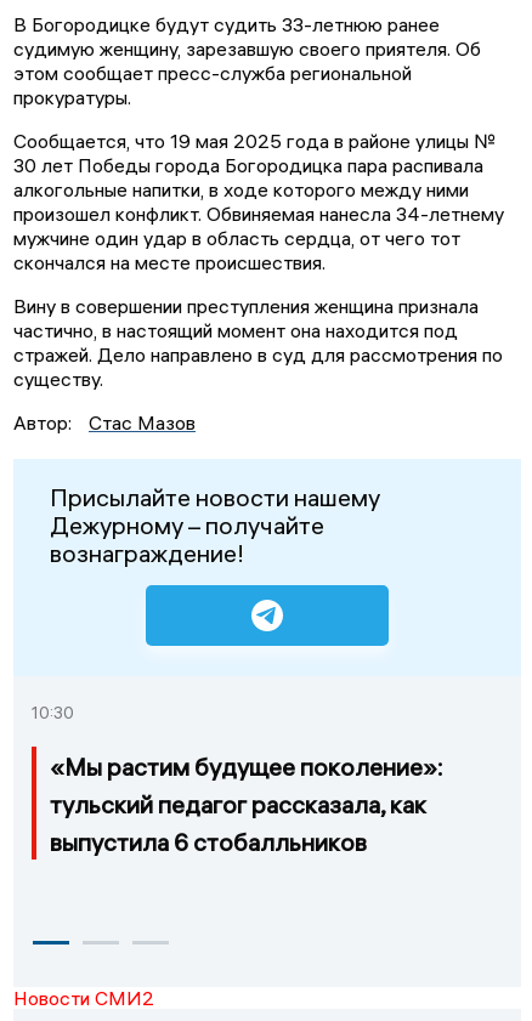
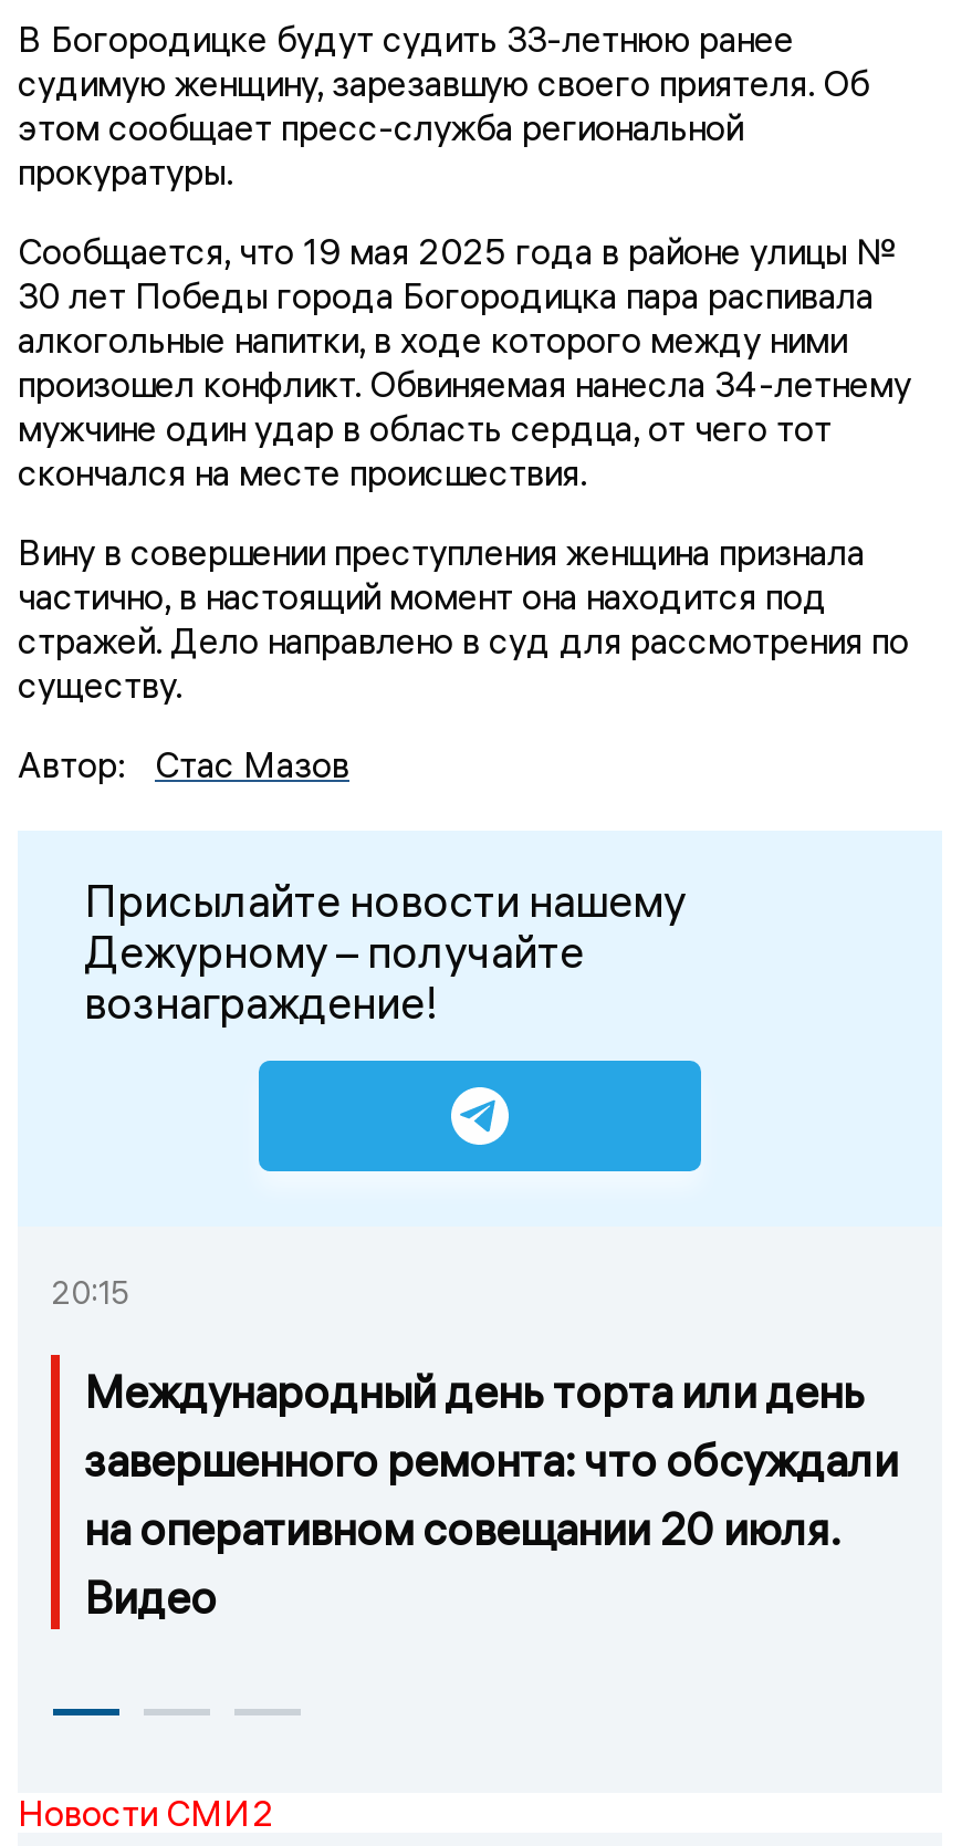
[32,702,74,724] 10:30 -> [51,1274,130,1313] 20:15
[50,752,443,857] «Мы растим будущее поколение»: | тульский педагог рассказала, как | выпустила 6 стобалльников -> [84,1364,898,1625] Международный день торта или день | завершенного ремонта: что обсуждали | на оперативном совещании 20 июля. | Видео

